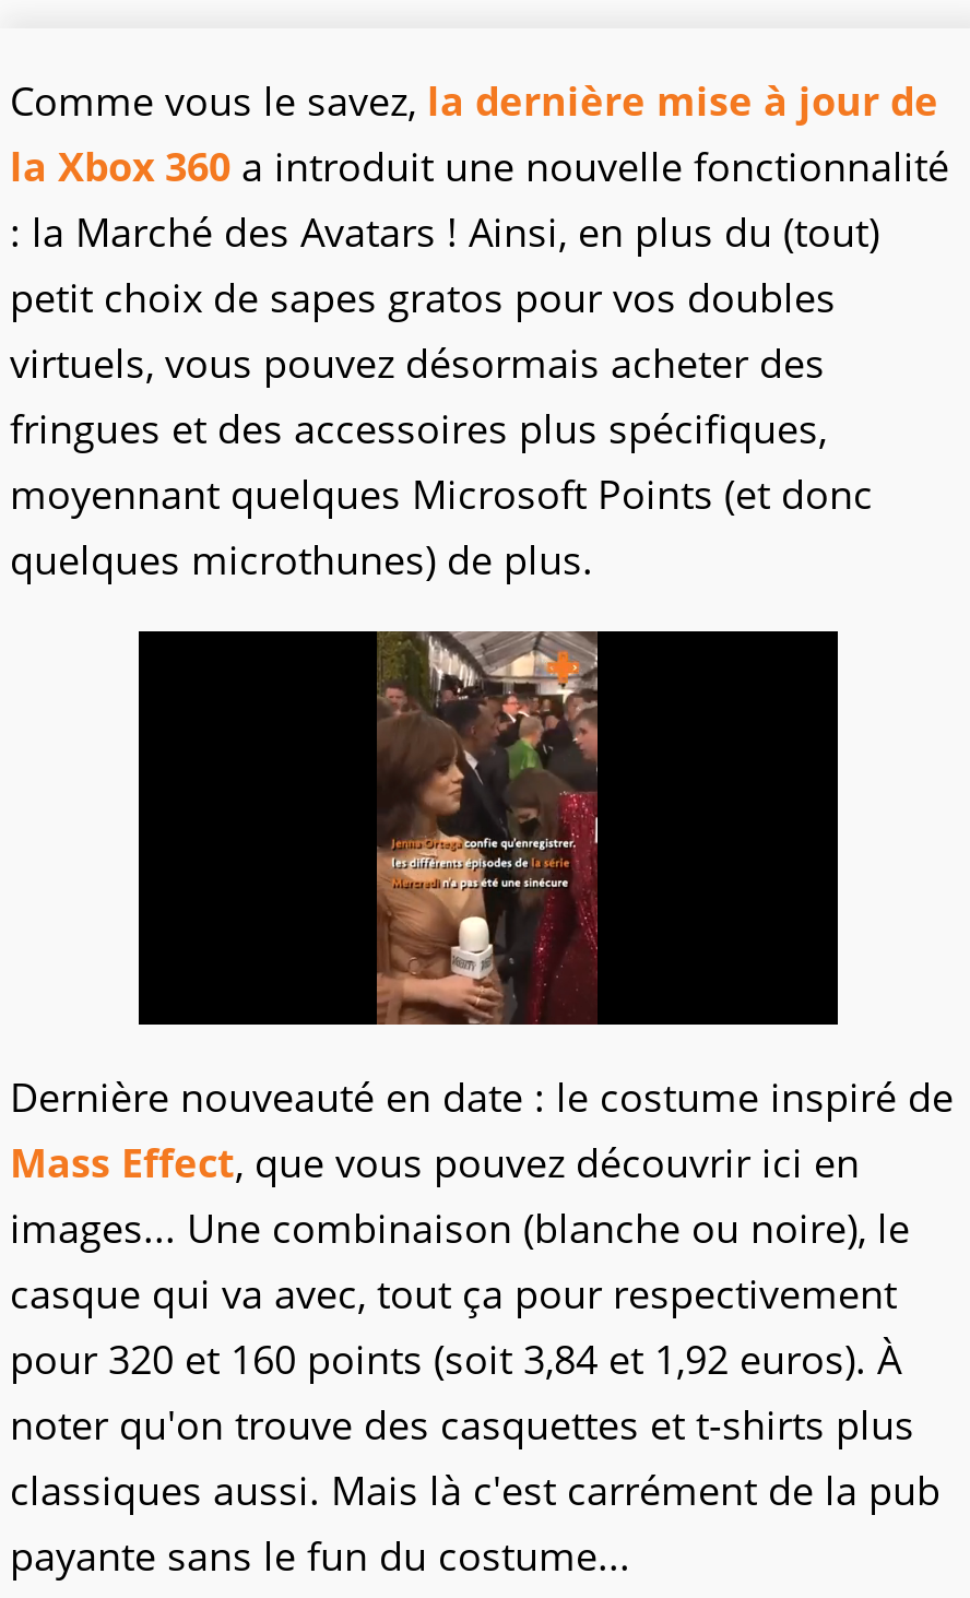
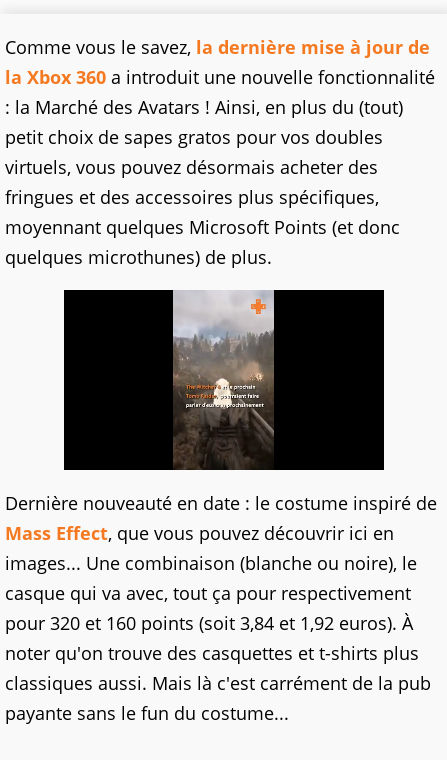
[377,629,598,1027] [image] -> [172,290,275,471] [image]

